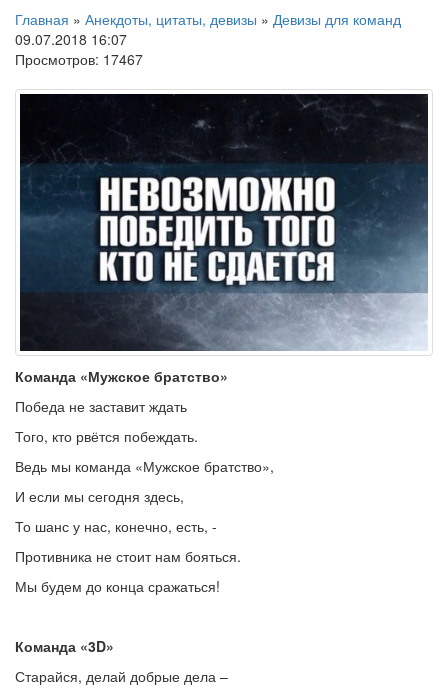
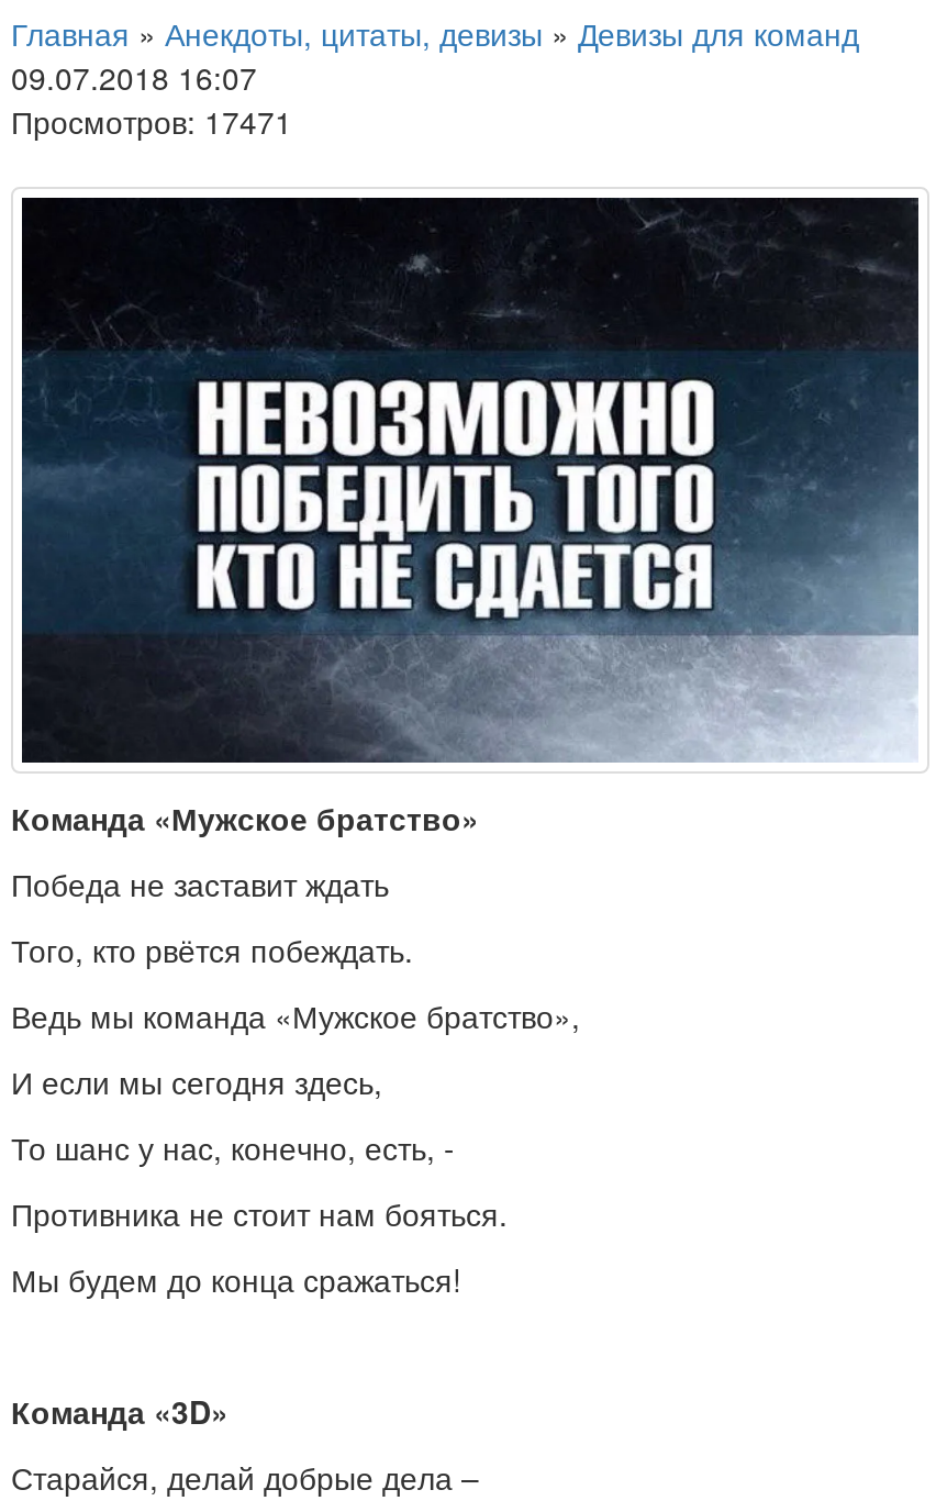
[15,49,143,69] Просмотров: 17467 -> [11,99,292,143] Просмотров: 17471

